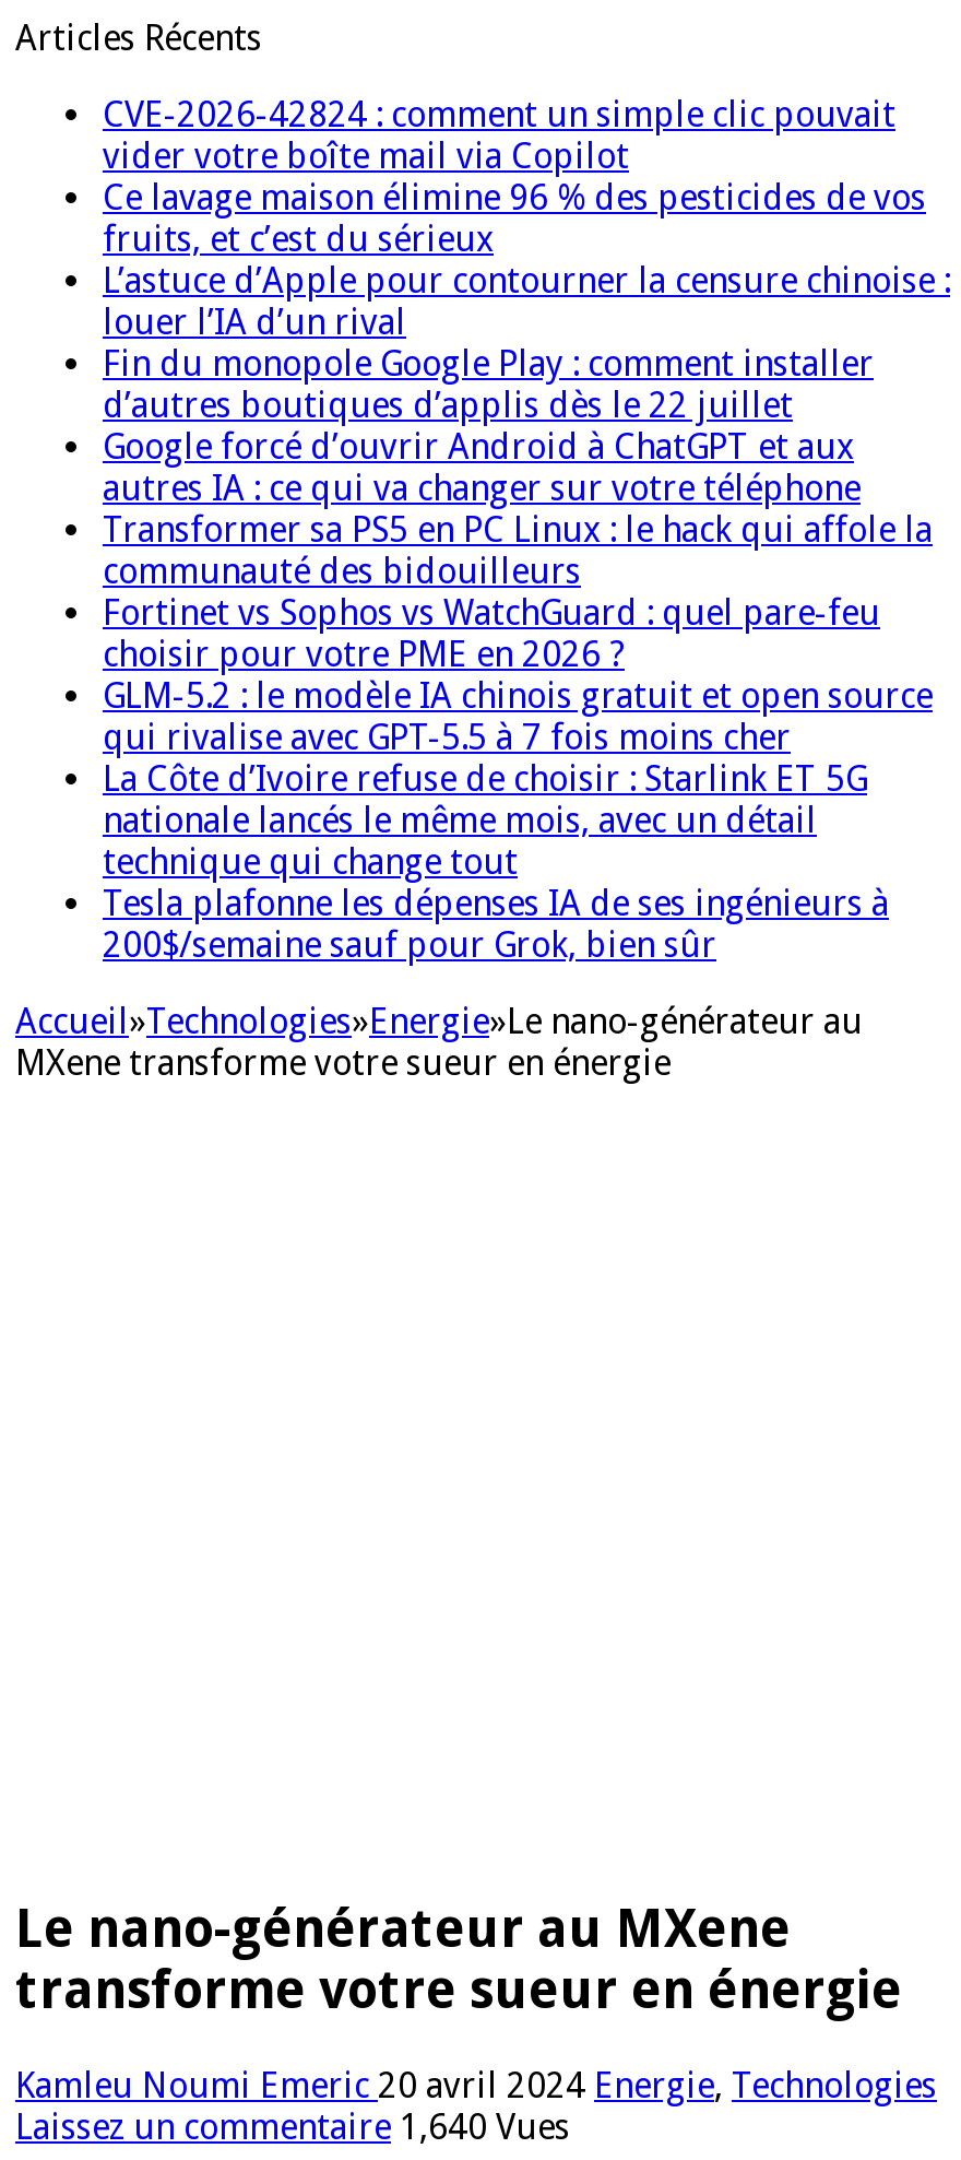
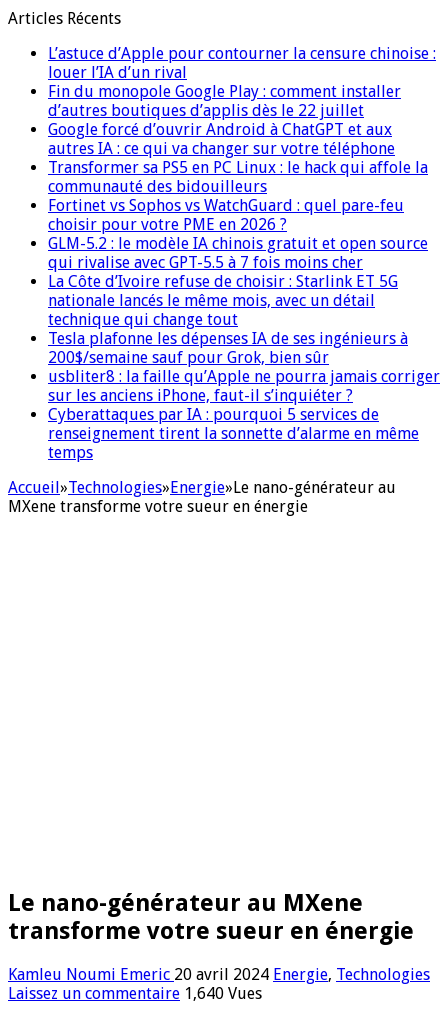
[103,94,926,260] CVE-2026-42824 : comment un simple clic pouvait | vider votre boîte mail via Copilot | Ce lavage maison élimine 96 % des pesticides de vos | fruits, et c’est du sérieux -> none
moved [103,260,950,965] -> [48,44,436,367]: L’astuce d’Apple pour contourner la censure chinoise : | louer l’IA d’un rival | Fin du monopole Google Play : comment installer | ... | Tesla plafonne les dépenses IA de ses ingénieurs à | 200$/semaine sauf pour Grok, bien sûr
none -> [48,367,440,462] usbliter8 : la faille qu’Apple ne pourra jamais corriger | sur les anciens iPhone, faut-il s’inquiéter ? | Cyberattaques par IA : pourquoi 5 services de | renseignement tirent la sonnette d’alarme en même | temps

